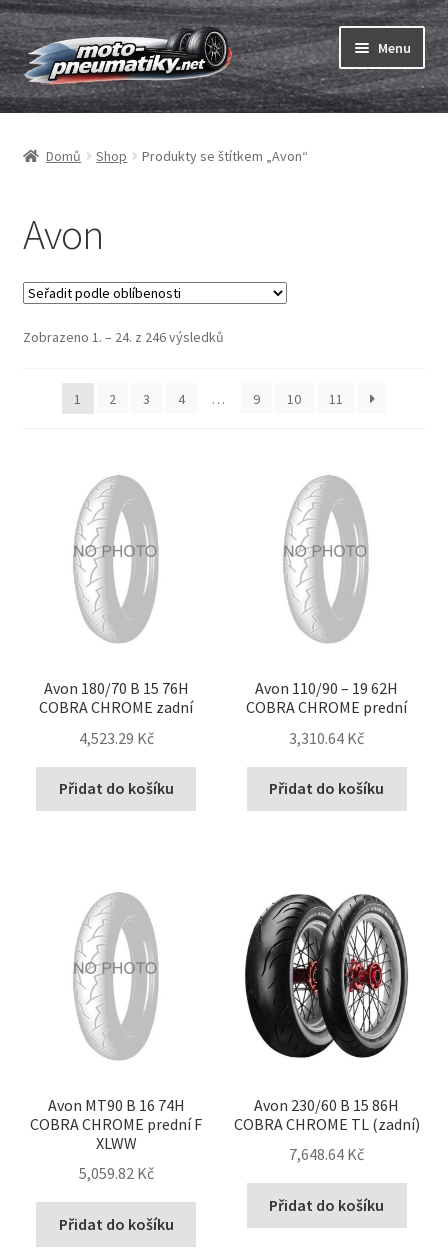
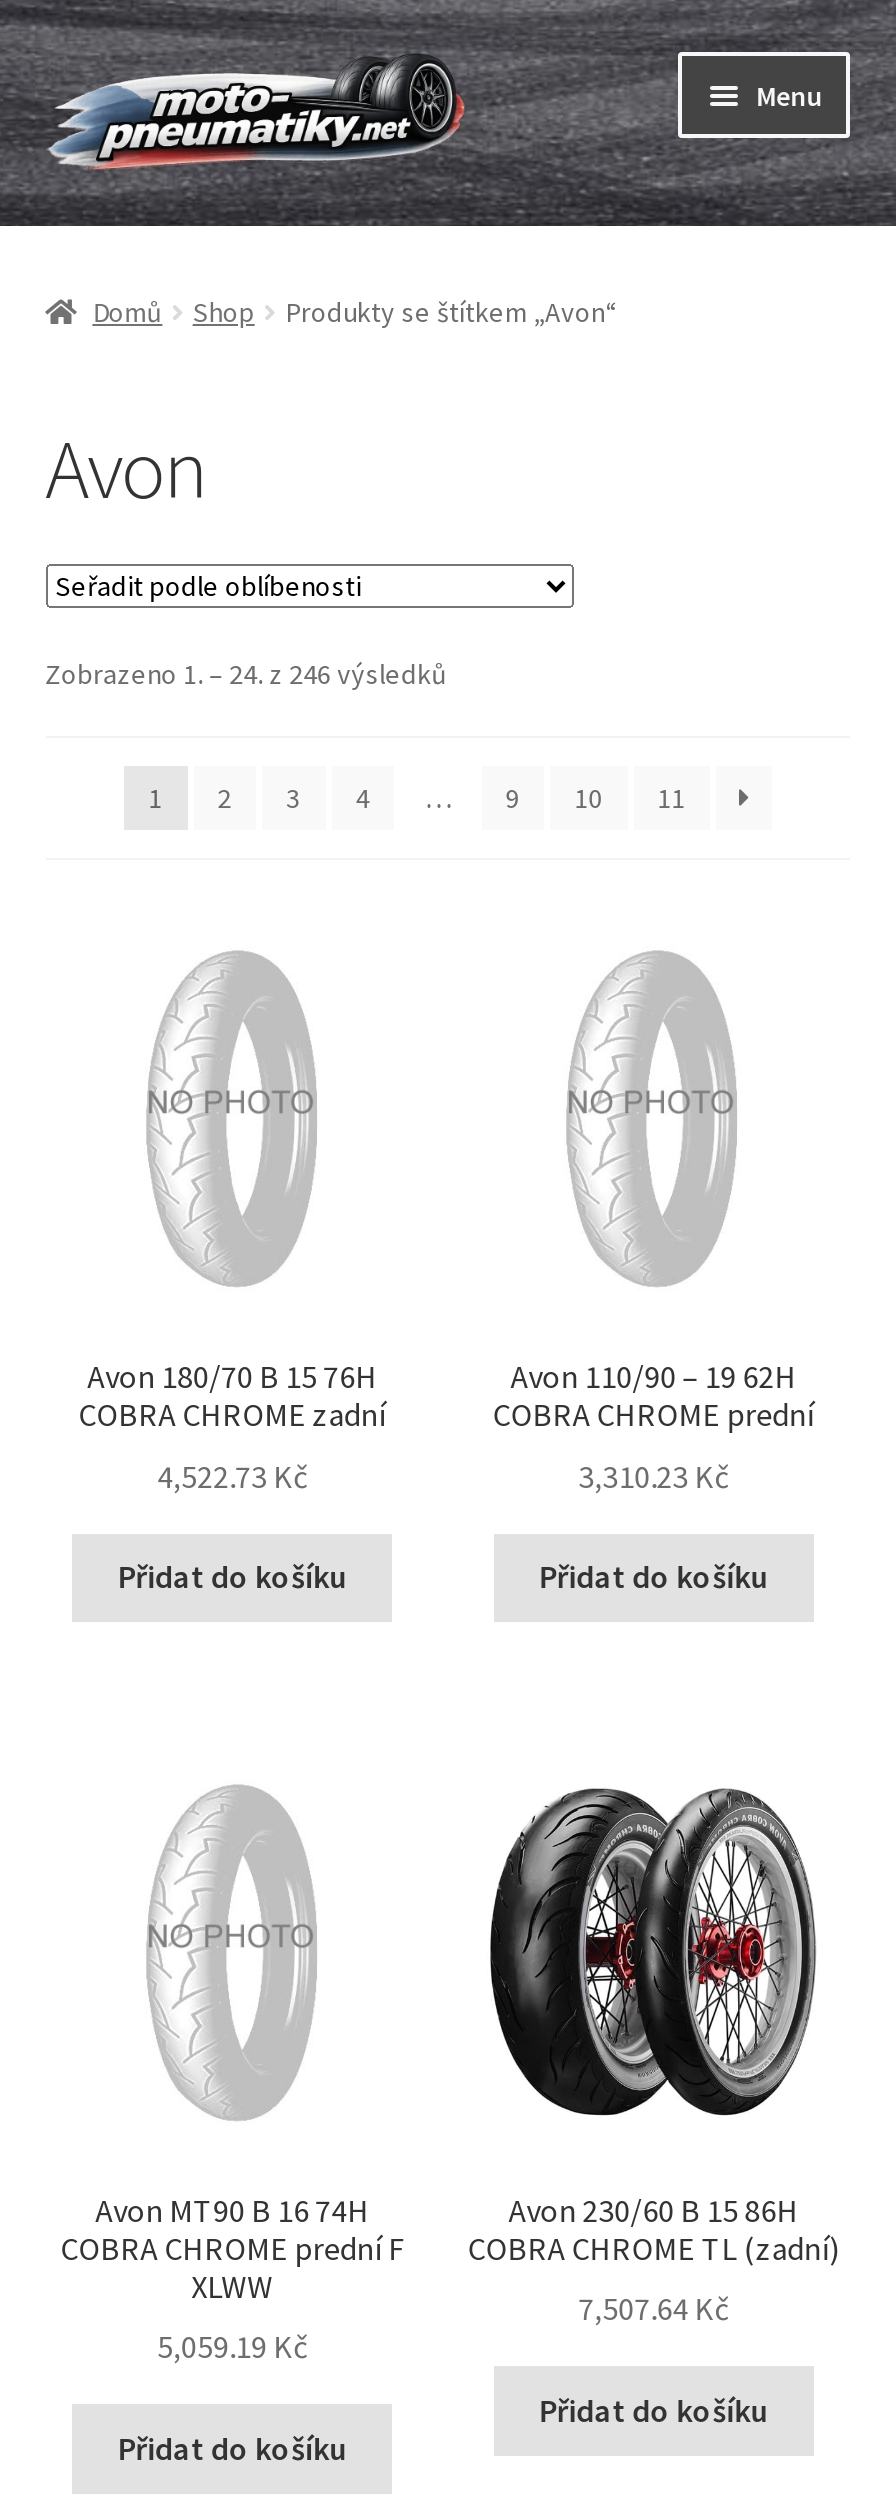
[79,727,154,747] 4,523.29 Kč -> [157,1455,307,1495] 4,522.73 Kč
[289,727,364,747] 3,310.64 Kč -> [578,1455,728,1495] 3,310.23 Kč
[289,1144,364,1164] 7,648.64 Kč -> [578,2289,728,2329] 7,507.64 Kč
[79,1163,154,1183] 5,059.82 Kč -> [157,2327,307,2367] 5,059.19 Kč

